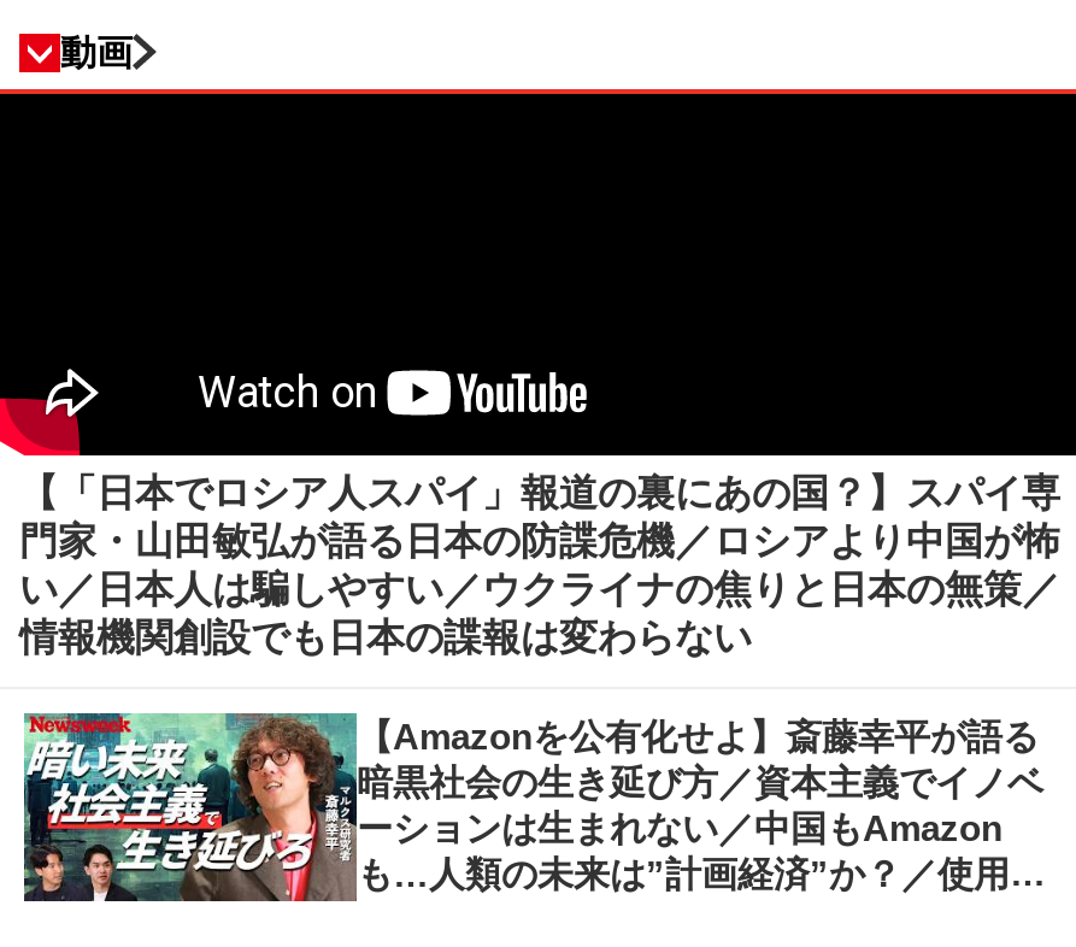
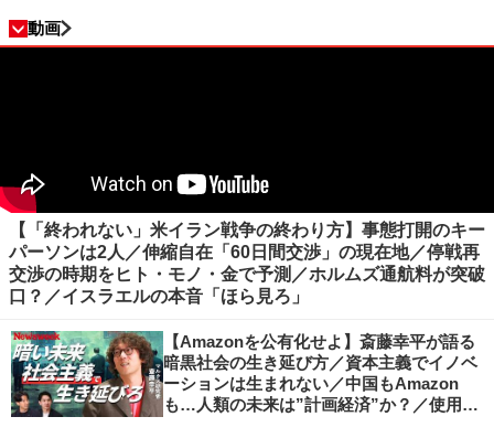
[19,472,1060,657] 【「日本でロシア人スパイ」報道の裏にあの国？】スパイ専 | 門家・山田敏弘が語る日本の防諜危機／ロシアより中国が怖 | い／日本人は騙しやすい／ウクライナの焦りと日本の無策／ | 情報機関創設でも日本の諜報は変わらない -> [9,220,485,305] 【「終われない」米イラン戦争の終わり方】事態打開のキー | パーソンは2人／伸縮自在「60日間交渉」の現在地／停戦再 | 交渉の時期をヒト・モノ・金で予測／ホルムズ通航料が突破 | 口？／イスラエルの本音「ほら見ろ」

